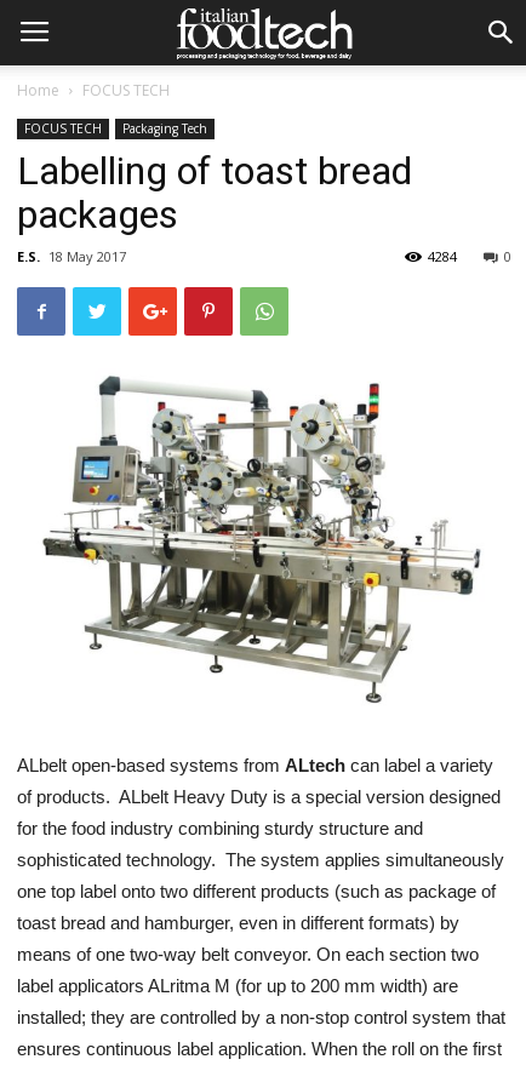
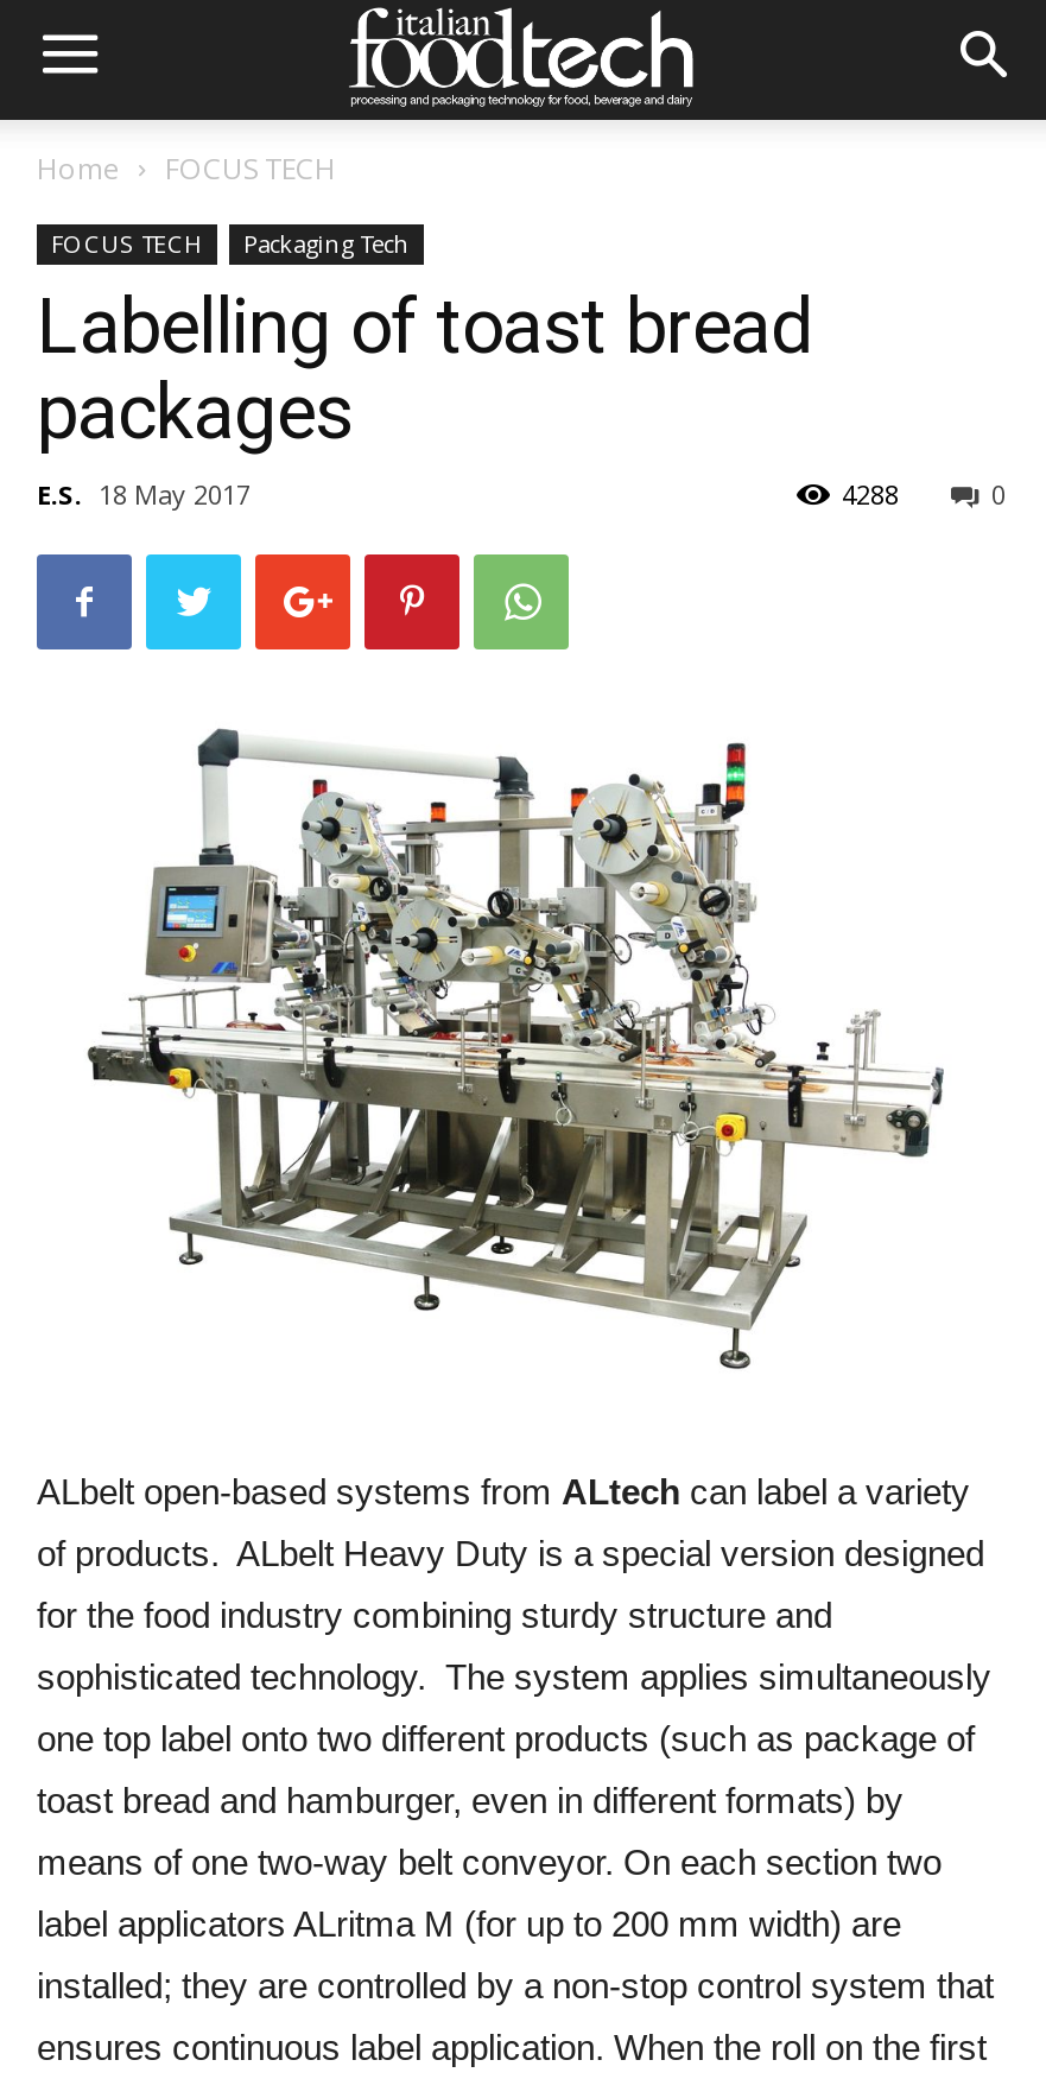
[428,247,457,265] 4284 -> [842,476,899,512] 4288

